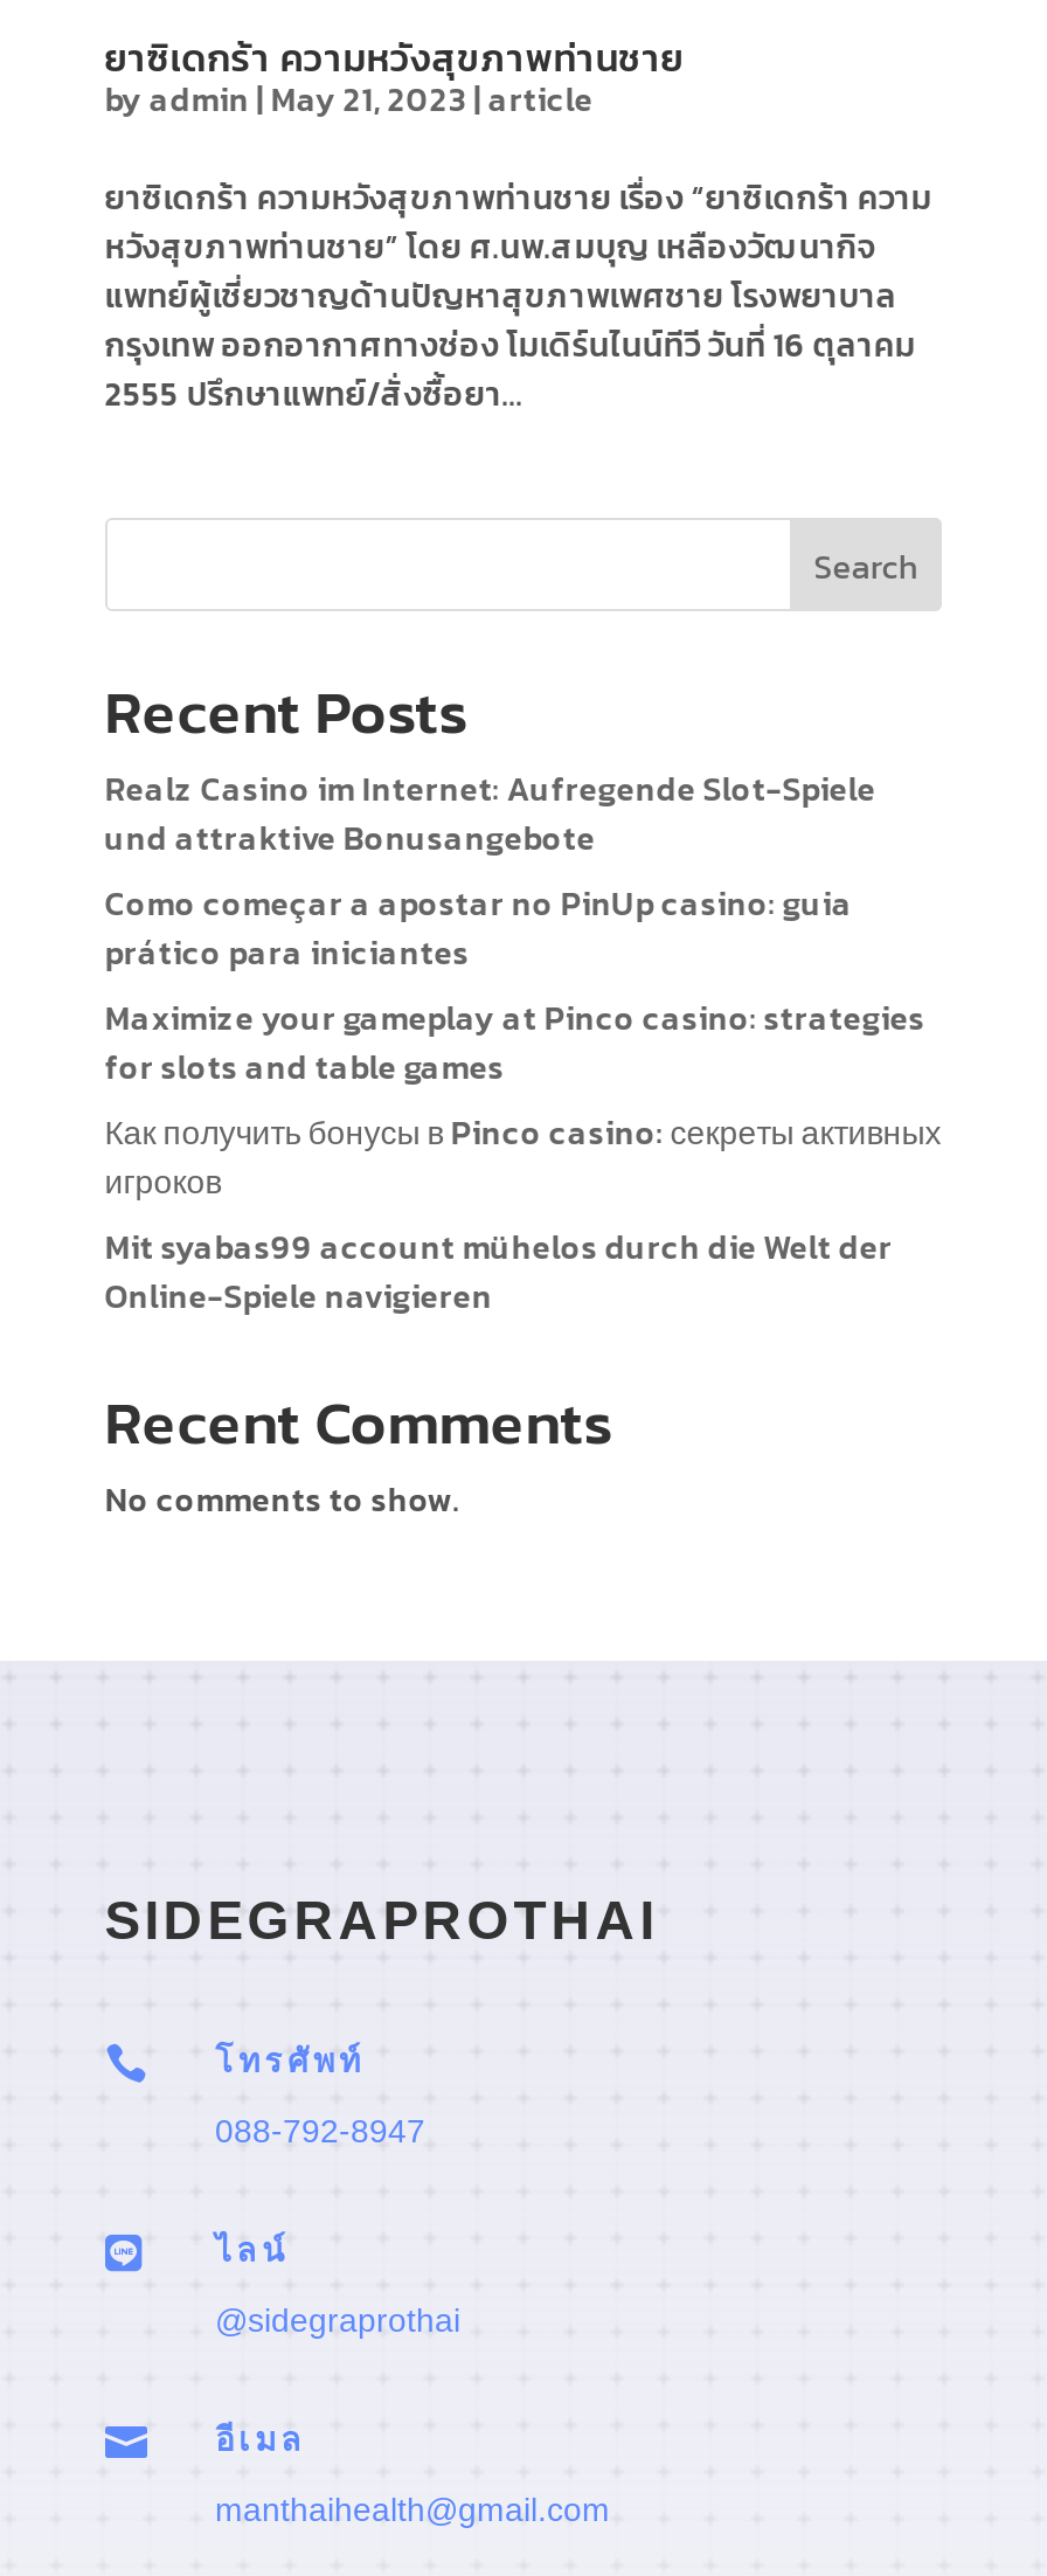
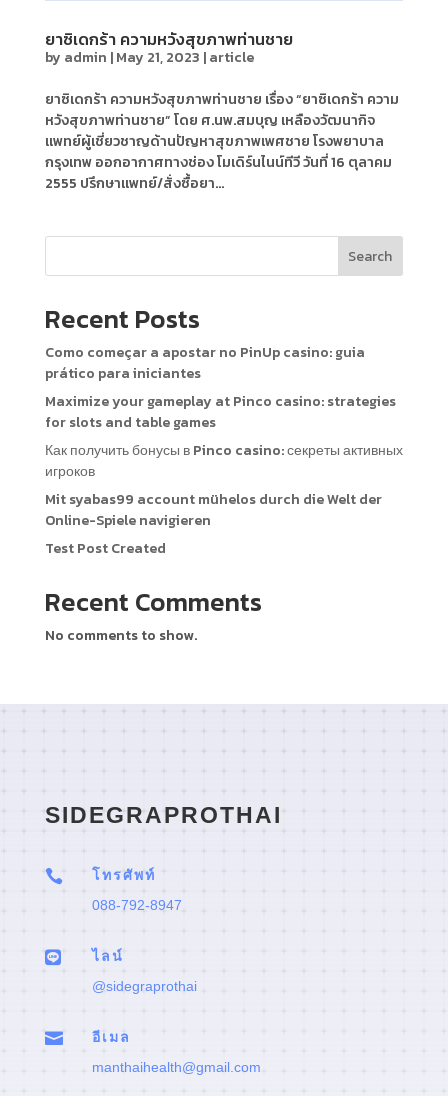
[105,767,876,865] Realz Casino im Internet: Aufregende Slot-Spiele | und attraktive Bonusangebote -> none
moved [105,881,941,1323] -> [45,342,403,531]: Como começar a apostar no PinUp casino: guia | prático para iniciantes | Maximize your gameplay at Pinco casino: strategies | for slots and table games | Как получить бонусы в Pinco casino: секреты активных | игроков | Mit syabas99 account mühelos durch die Welt der | Online-Spiele navigieren
none -> [45,538,166,559] Test Post Created

